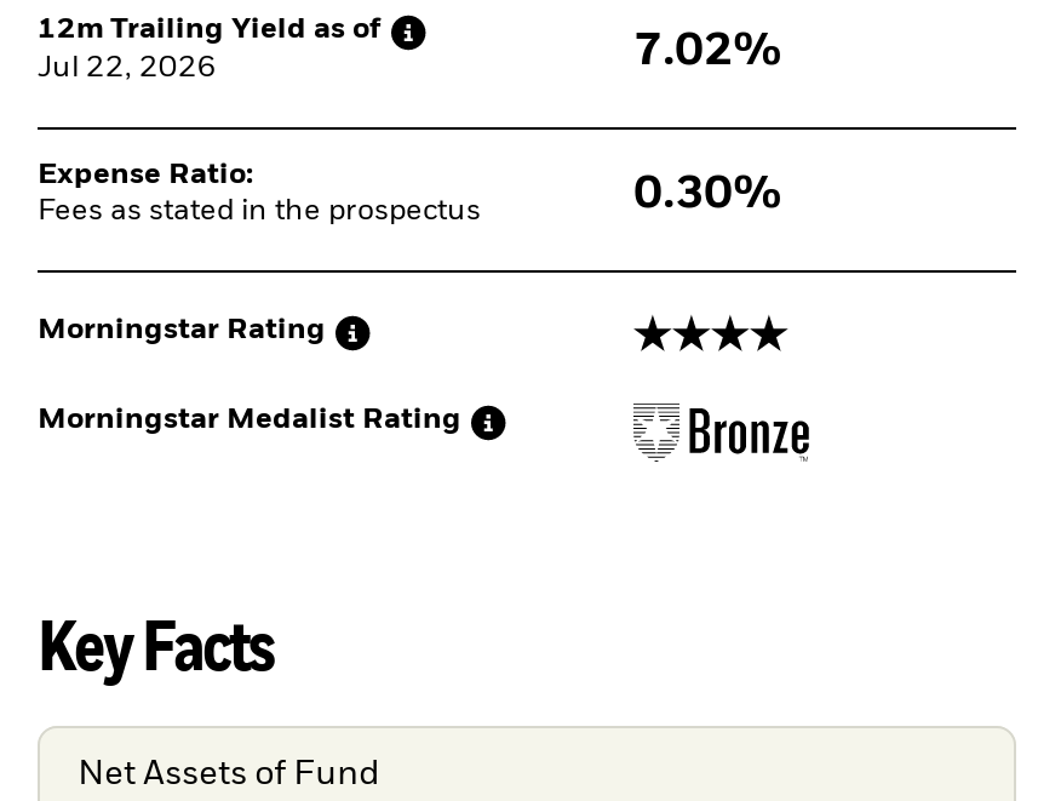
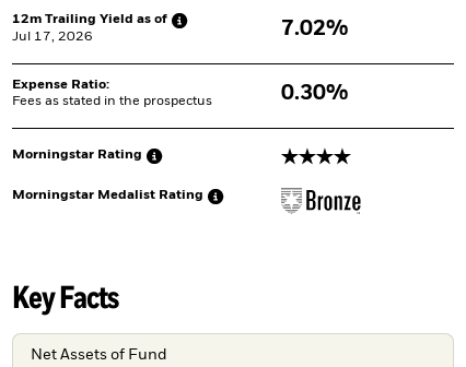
[38,55,217,84] Jul 22, 2026 -> [12,31,93,44] Jul 17, 2026

